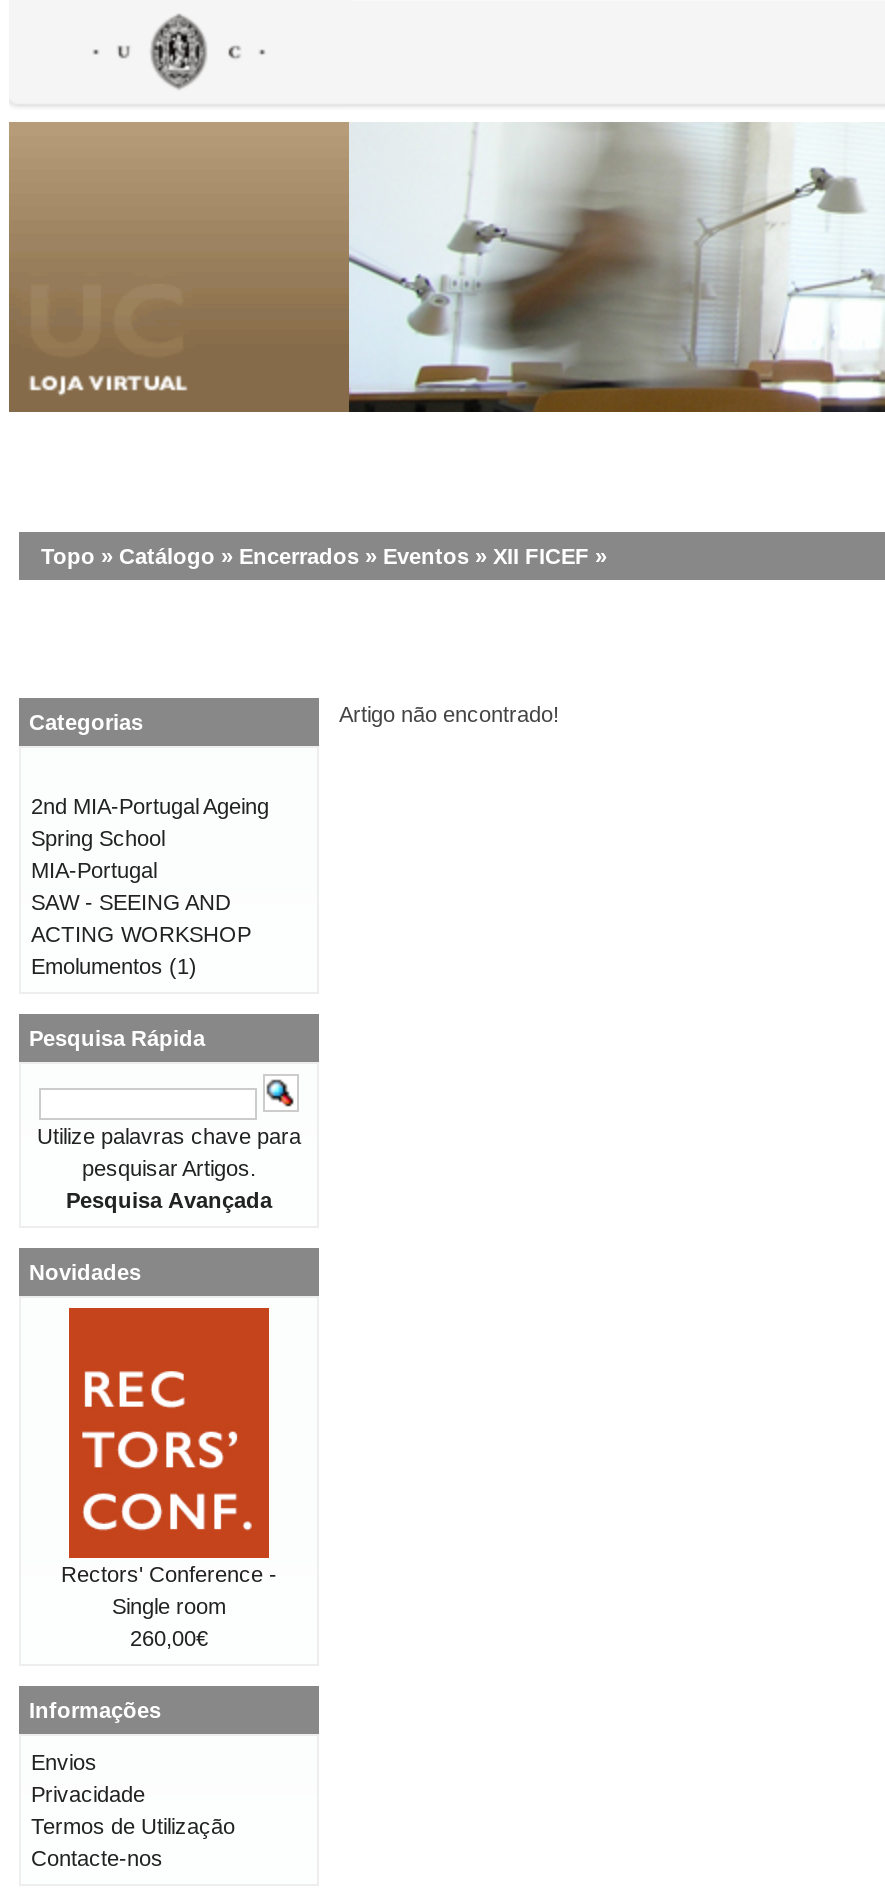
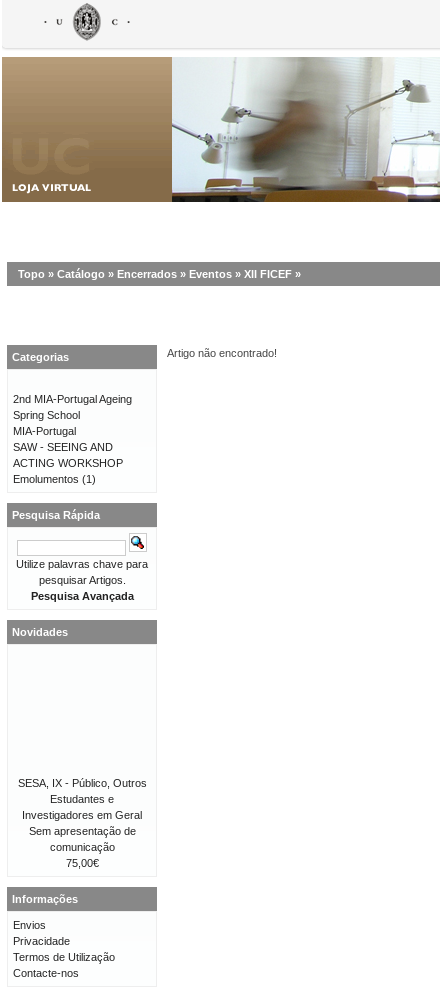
[67,1306,271,1452] [image] -> none
[61,1562,277,1650] Rectors' Conference - | Single room | 260,00€ -> [17,777,146,869] SESA, IX - Público, Outros | Estudantes e | Investigadores em Geral | Sem apresentação de | comunicação | 75,00€

